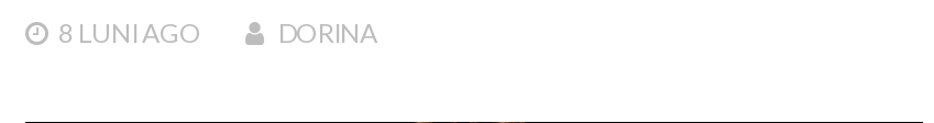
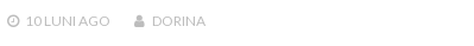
[58,17,201,50] 8 LUNIAGO -> [25,11,110,29] 10 LUNIAGO

